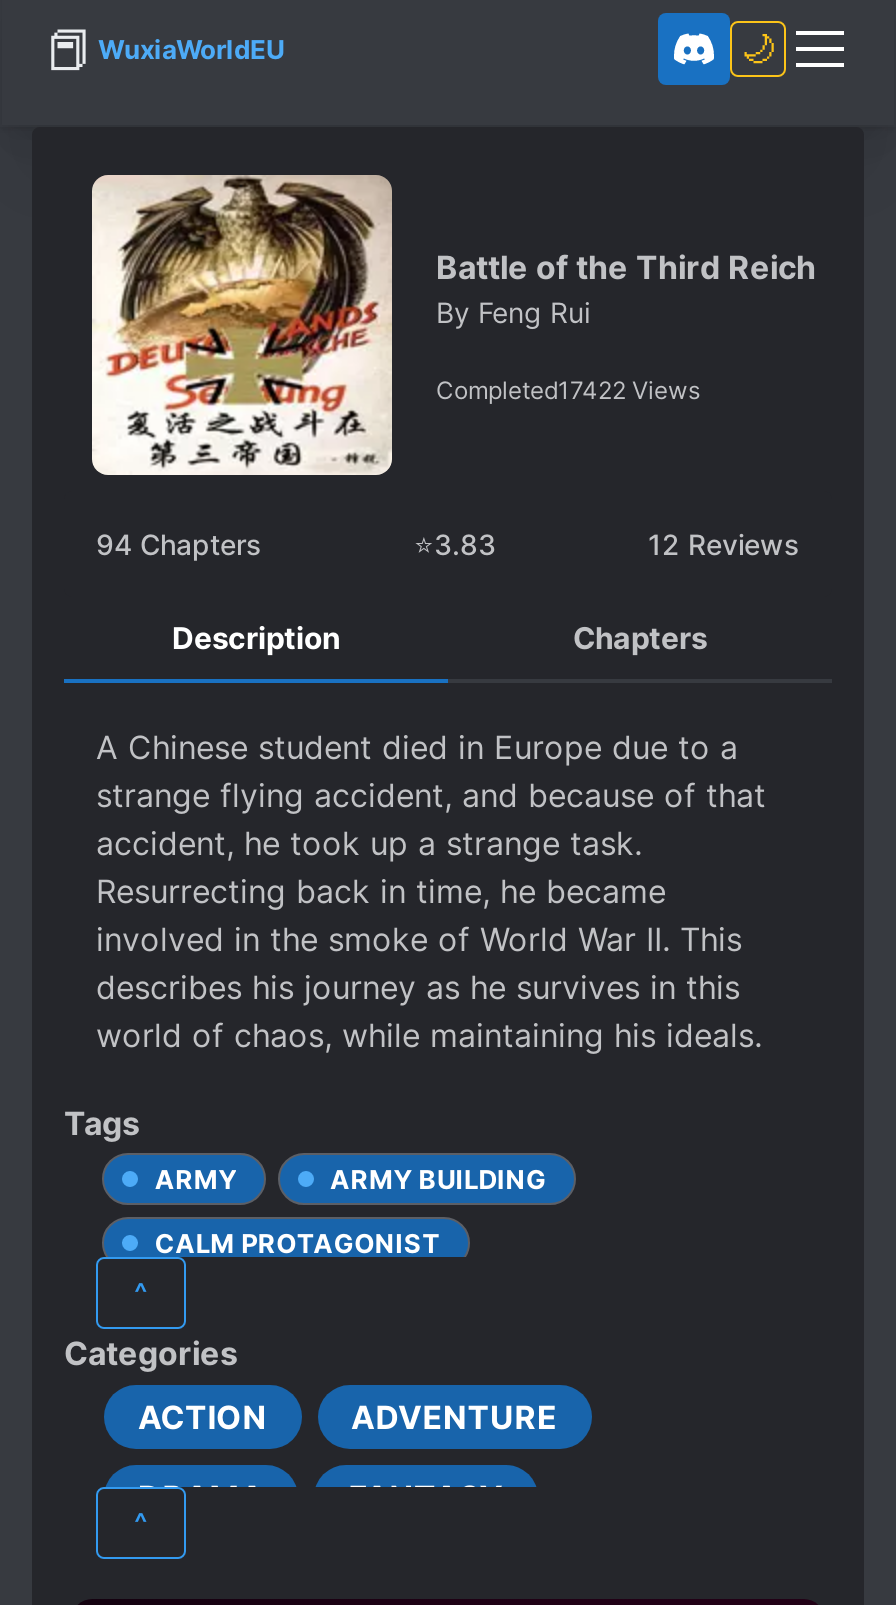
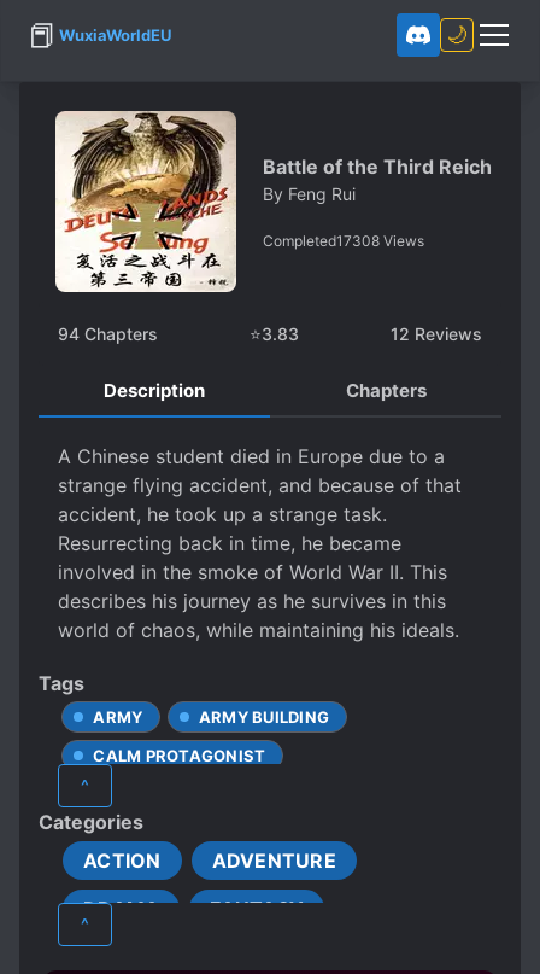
[436,374,700,404] Completed17422 Views -> [263,231,424,249] Completed17308 Views

